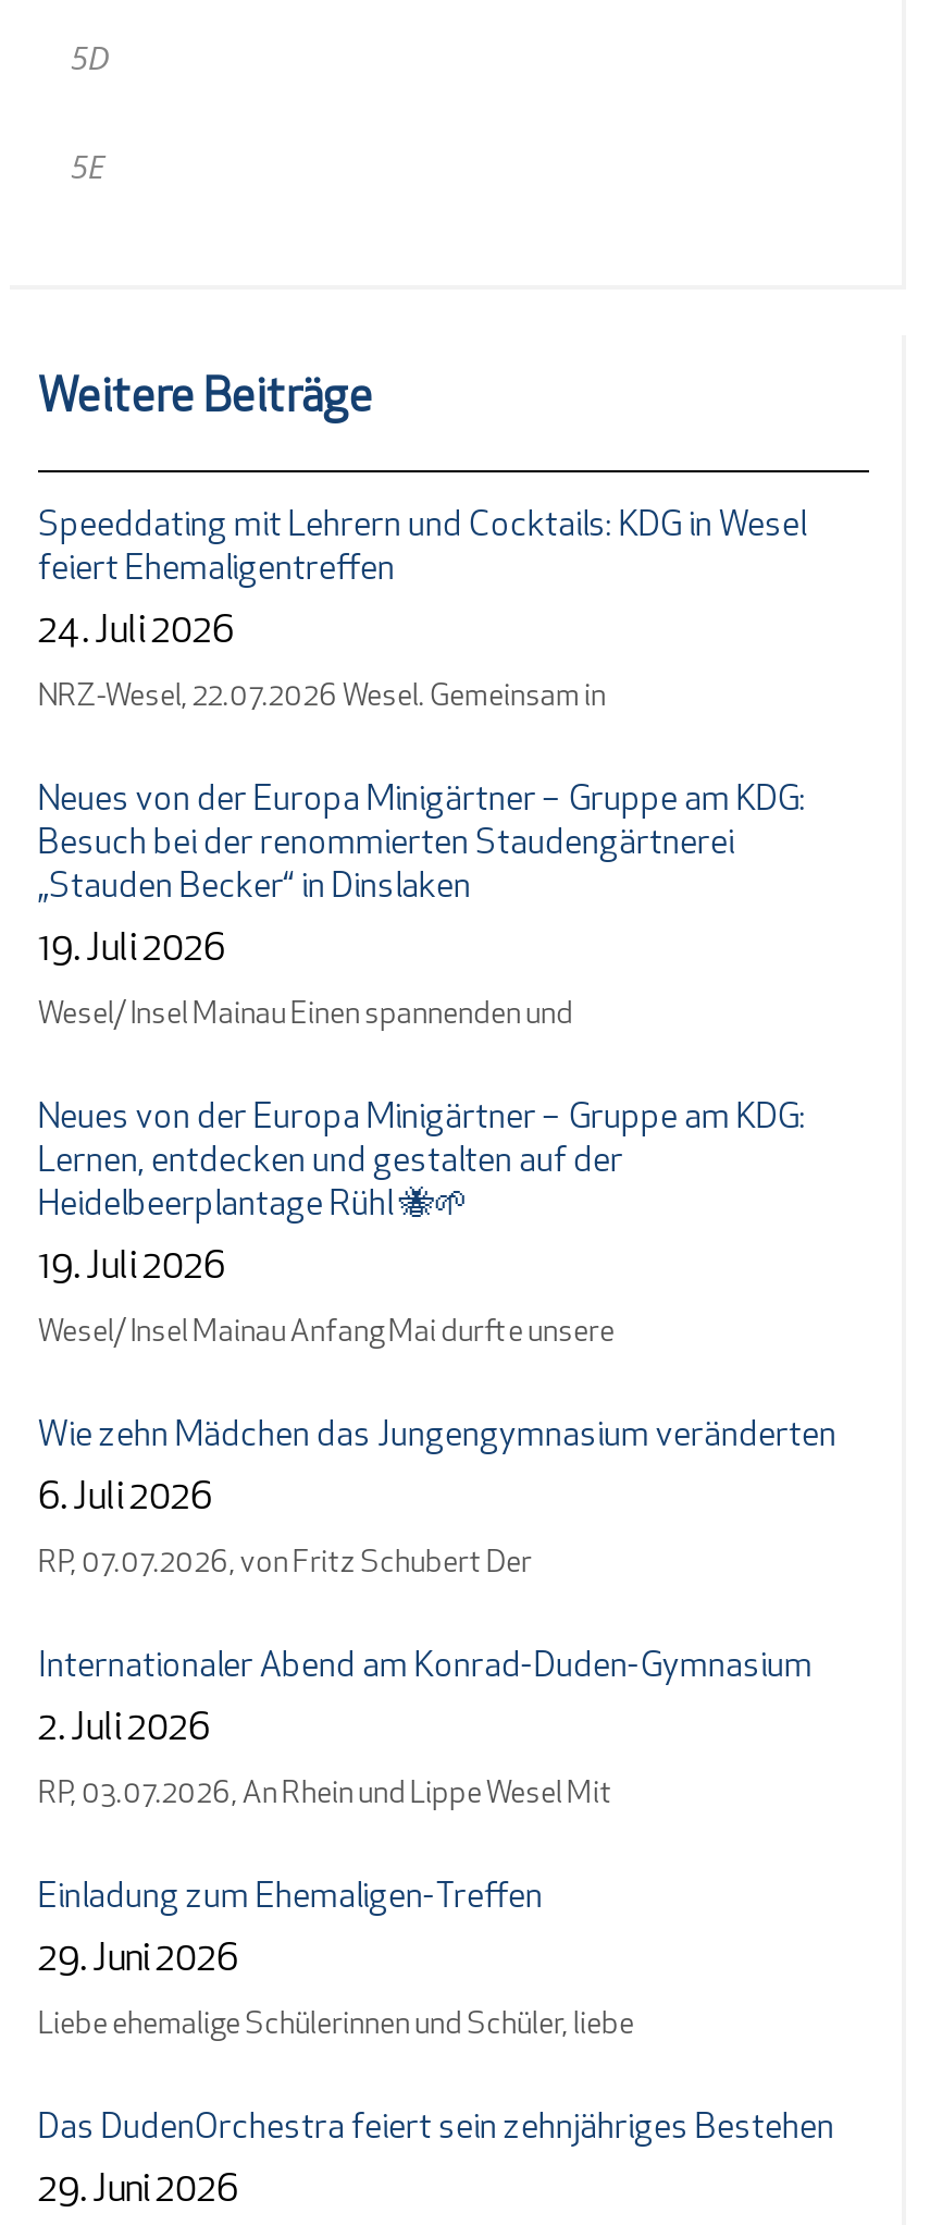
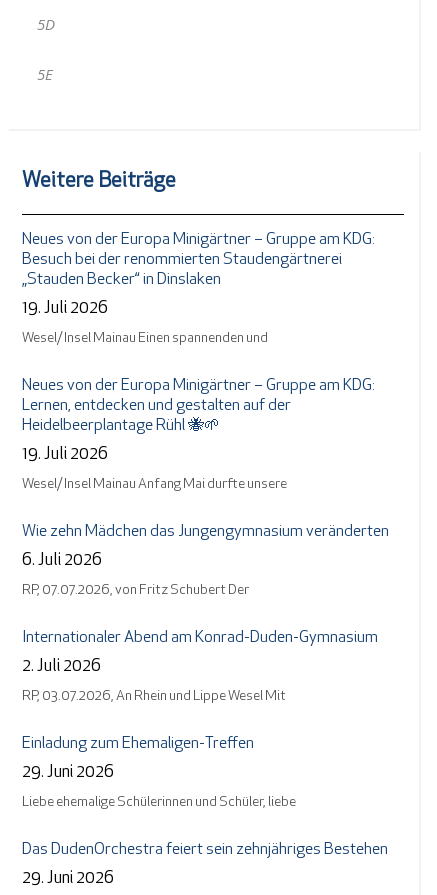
[38,508,806,713] Speeddating mit Lehrern und Cocktails: KDG in Wesel | feiert Ehemaligentreffen | 24. Juli 2026 | NRZ-Wesel, 22.07.2026 Wesel. Gemeinsam in -> none

